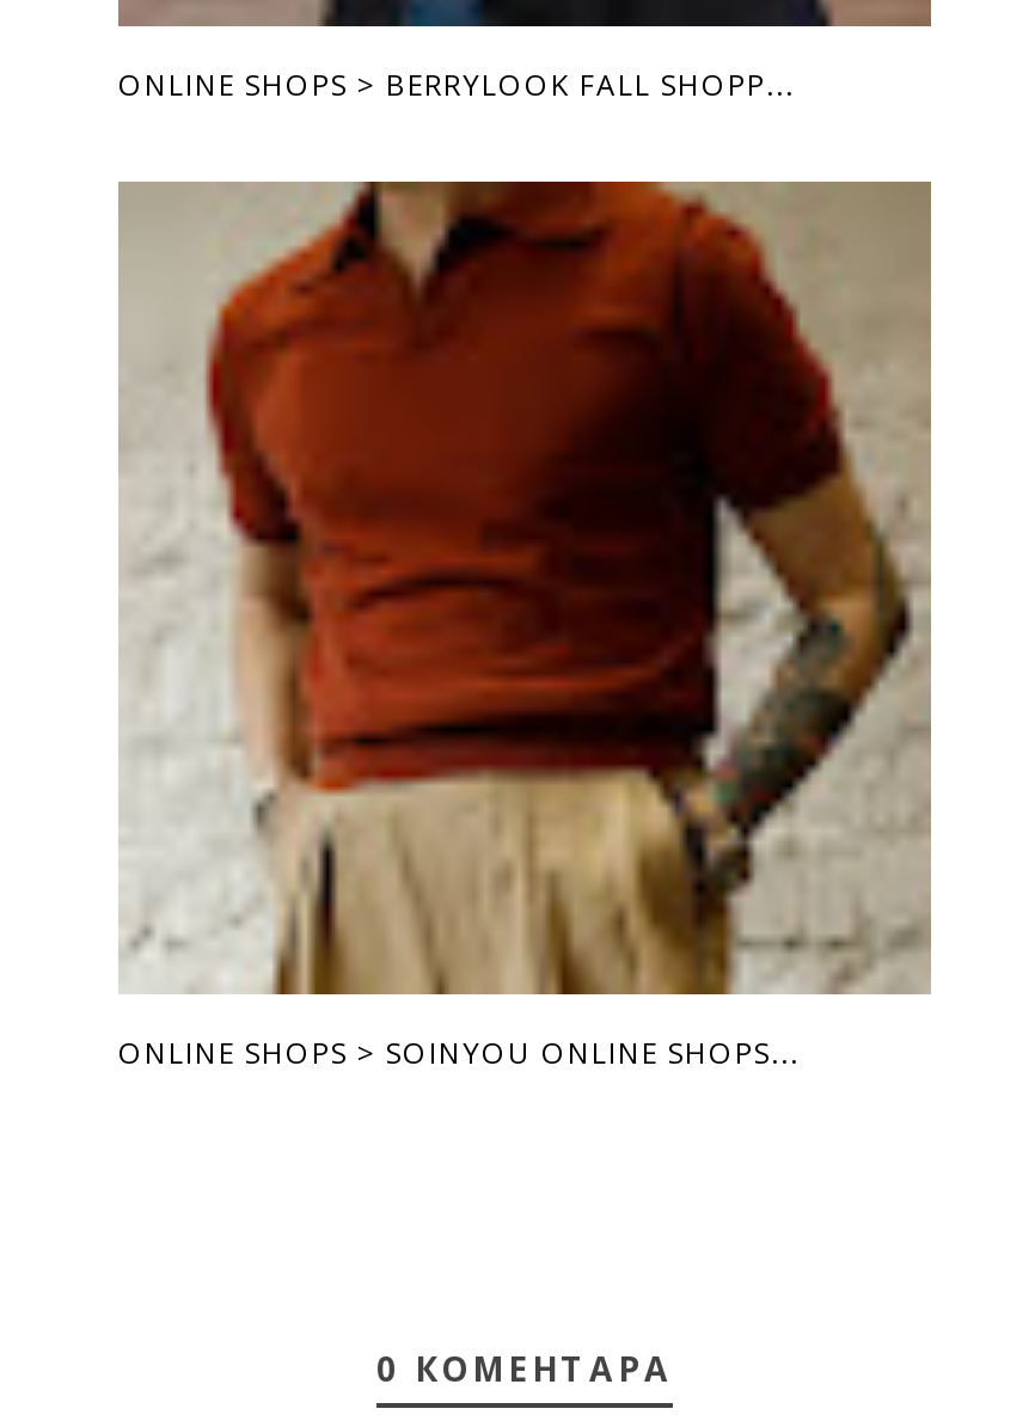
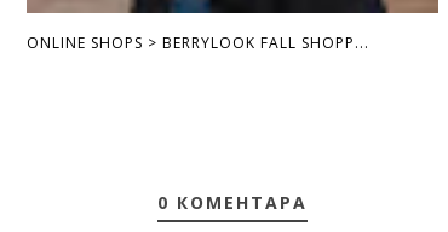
[118,179,931,1074] [image] | ONLINE SHOPS > SOINYOU ONLINE SHOPS... -> none

